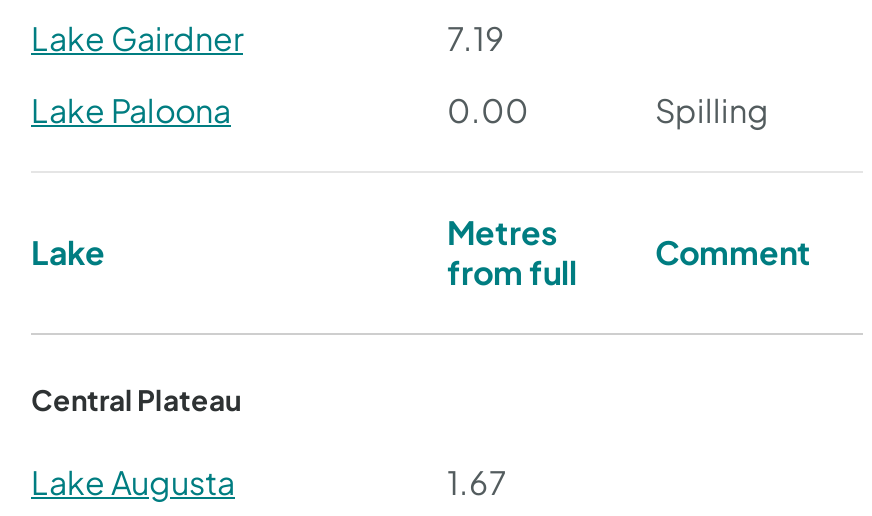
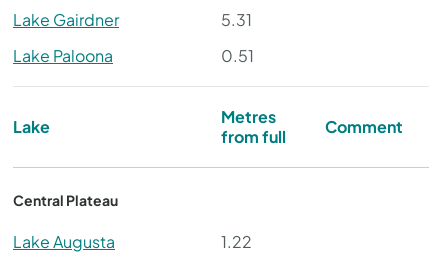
[447,17,505,59] 7.19 -> [221,9,252,30] 5.31
[447,89,769,131] 0.00 | Spilling -> [221,45,254,66] 0.51
[447,461,507,503] 1.67 -> [221,231,252,252] 1.22

